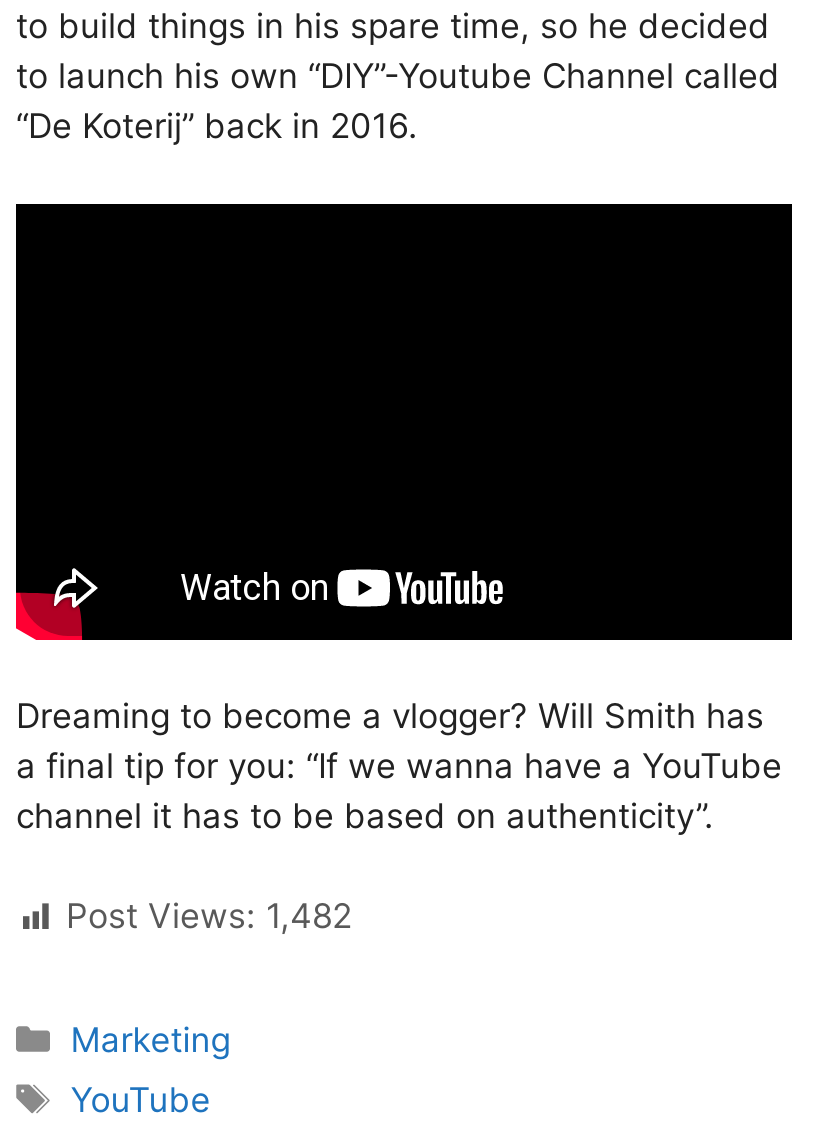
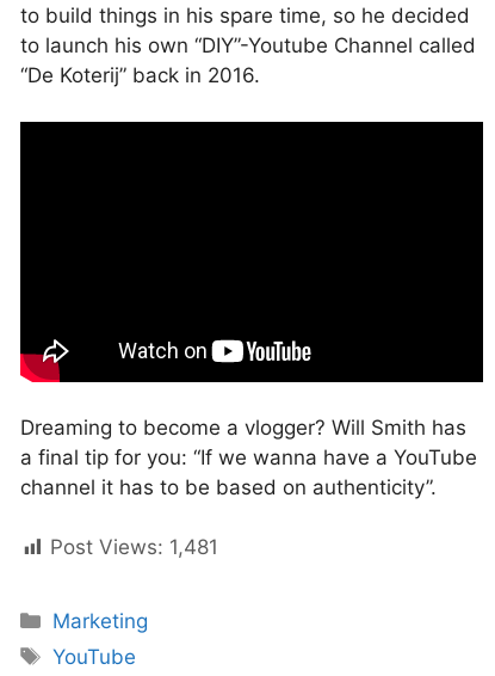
[66,896,352,936] Post Views: 1,482 -> [50,535,218,559] Post Views: 1,481

